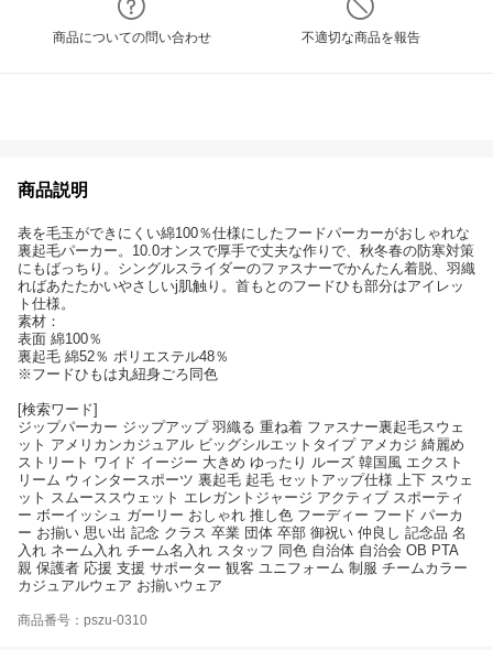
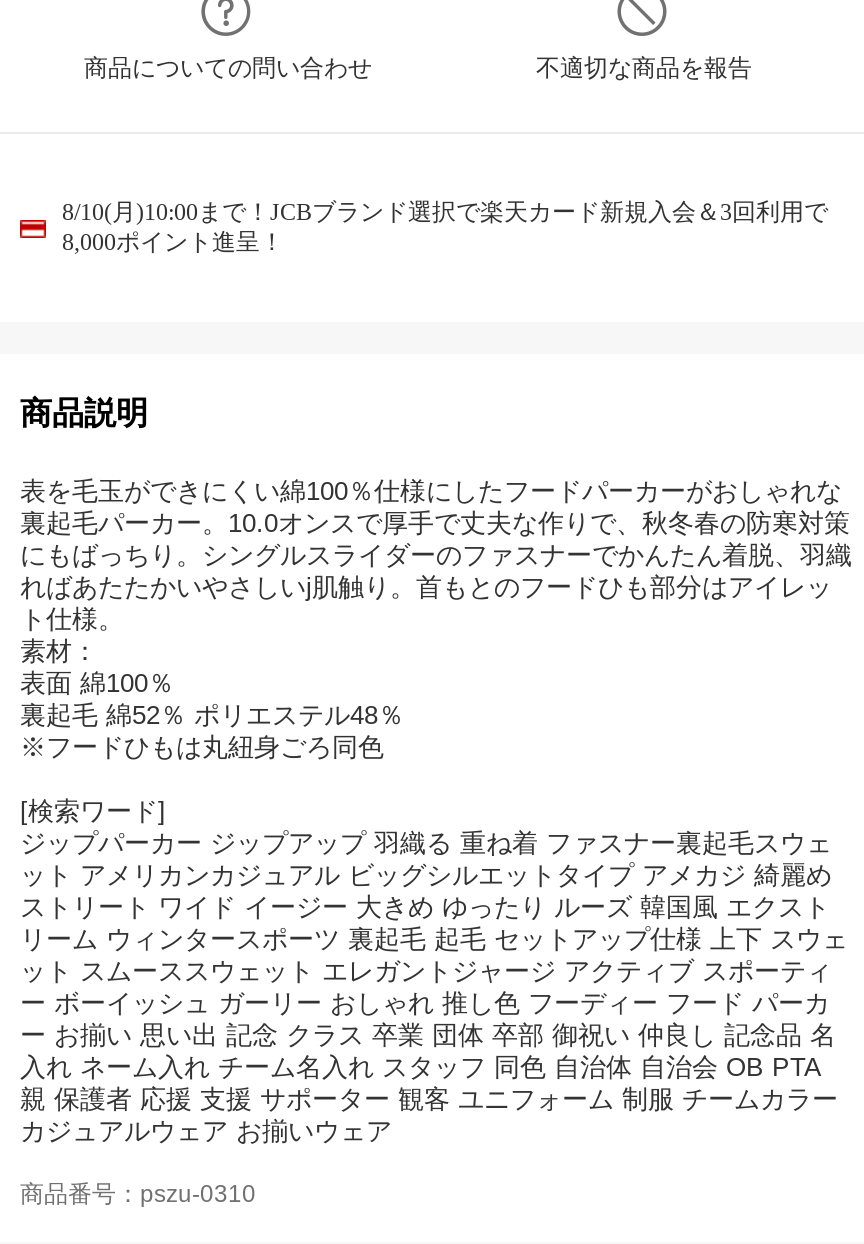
none -> [62,198,828,256] 8/10(月)10:00まで！JCBブランド選択で楽天カード新規入会＆3回利用で | 8,000ポイント進呈！

